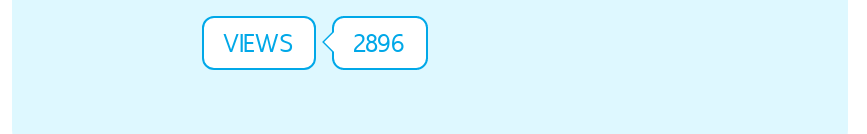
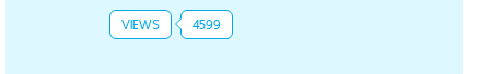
[223,19,405,63] VIEWS 2896 -> [121,11,221,35] VIEWS 4599

